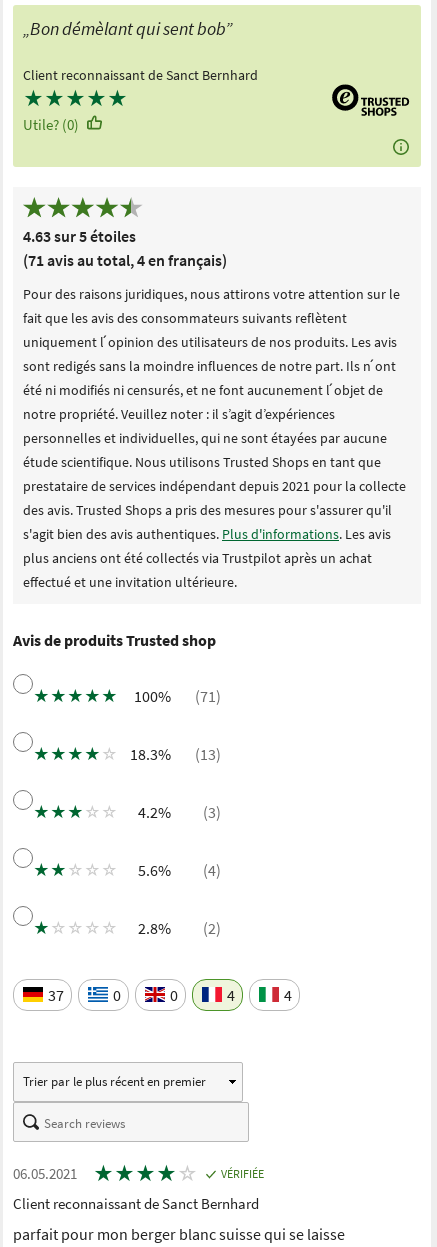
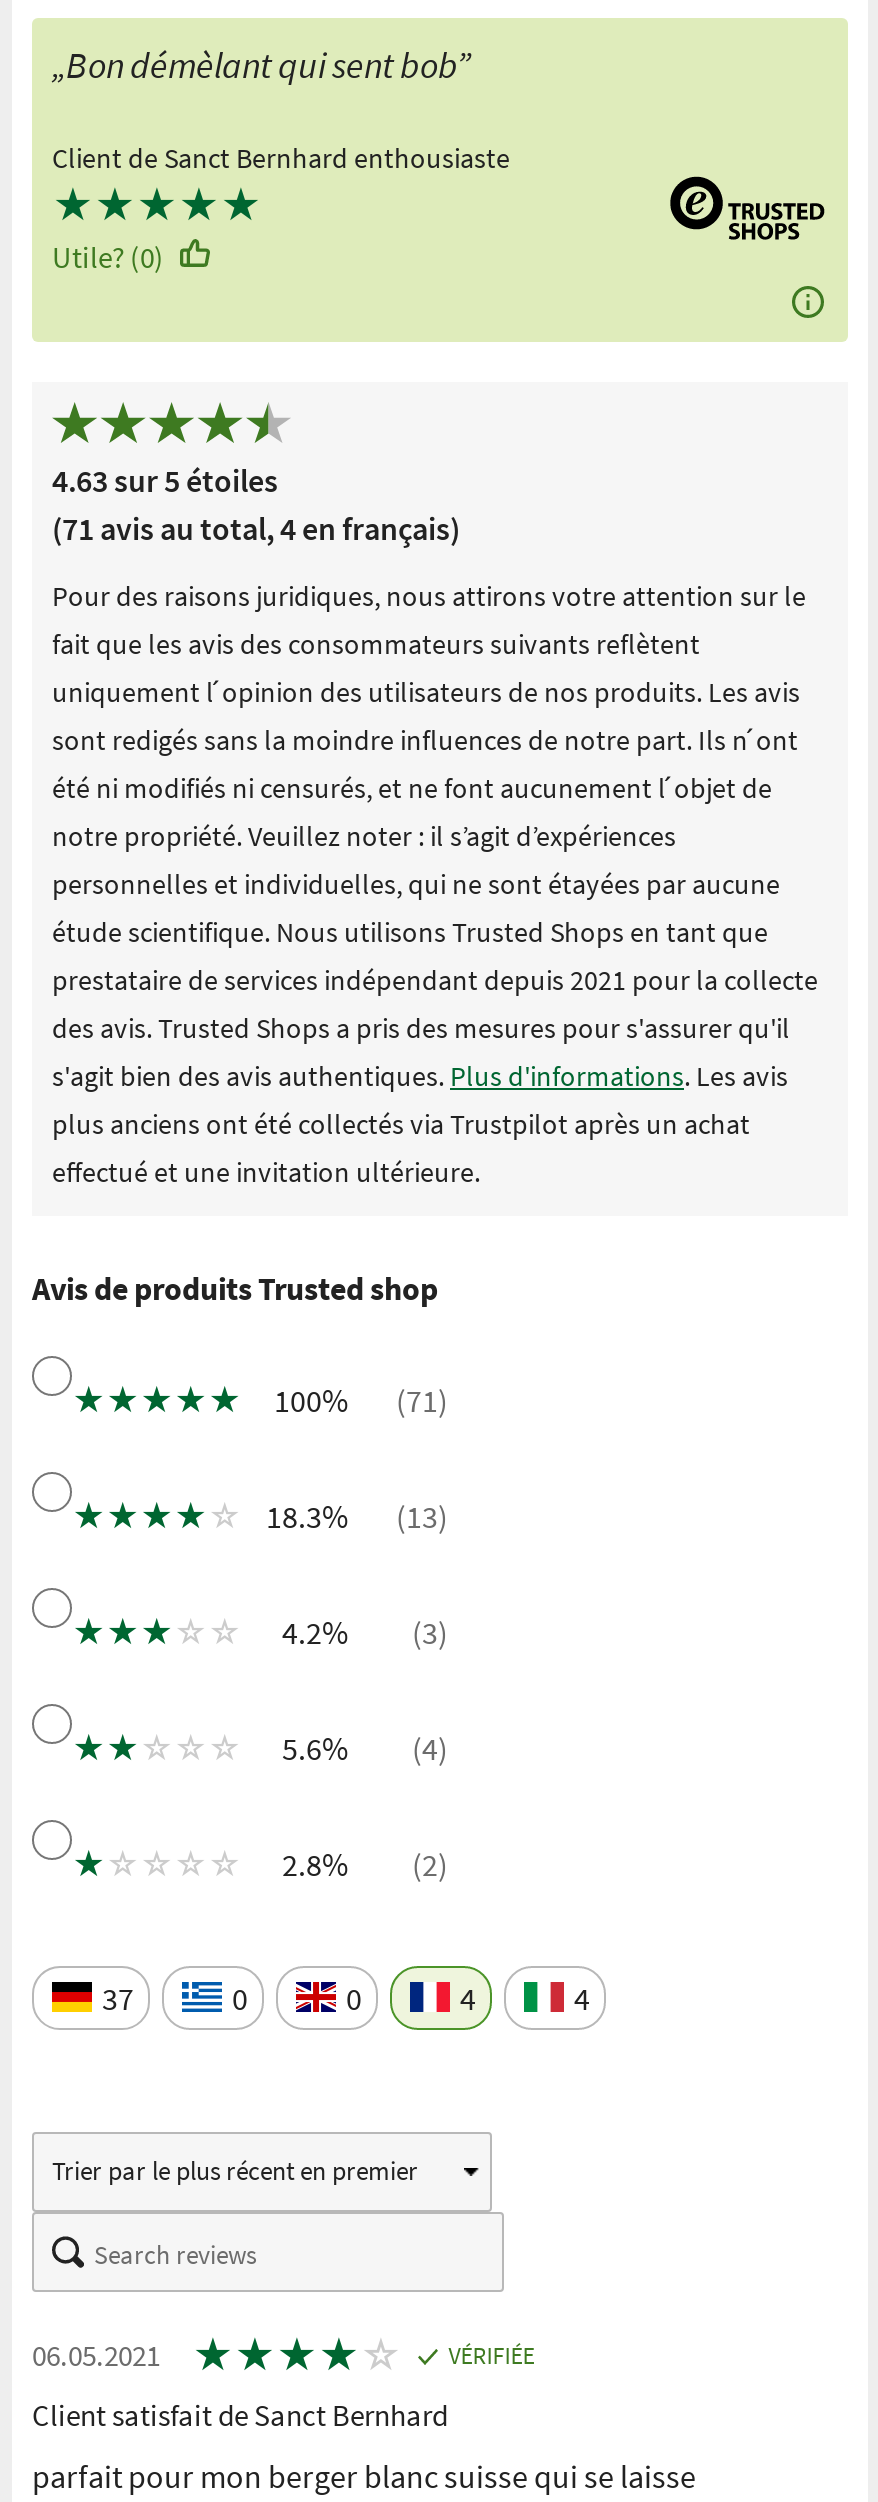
[23,66,258,84] Client reconnaissant de Sanct Bernhard -> [52,140,510,176] Client de Sanct Bernhard enthousiaste
[13,1194,259,1213] Client reconnaissant de Sanct Bernhard -> [32,2397,448,2435] Client satisfait de Sanct Bernhard

